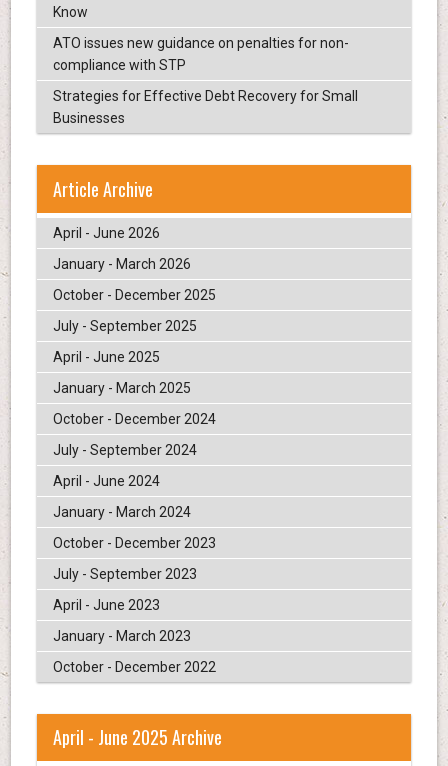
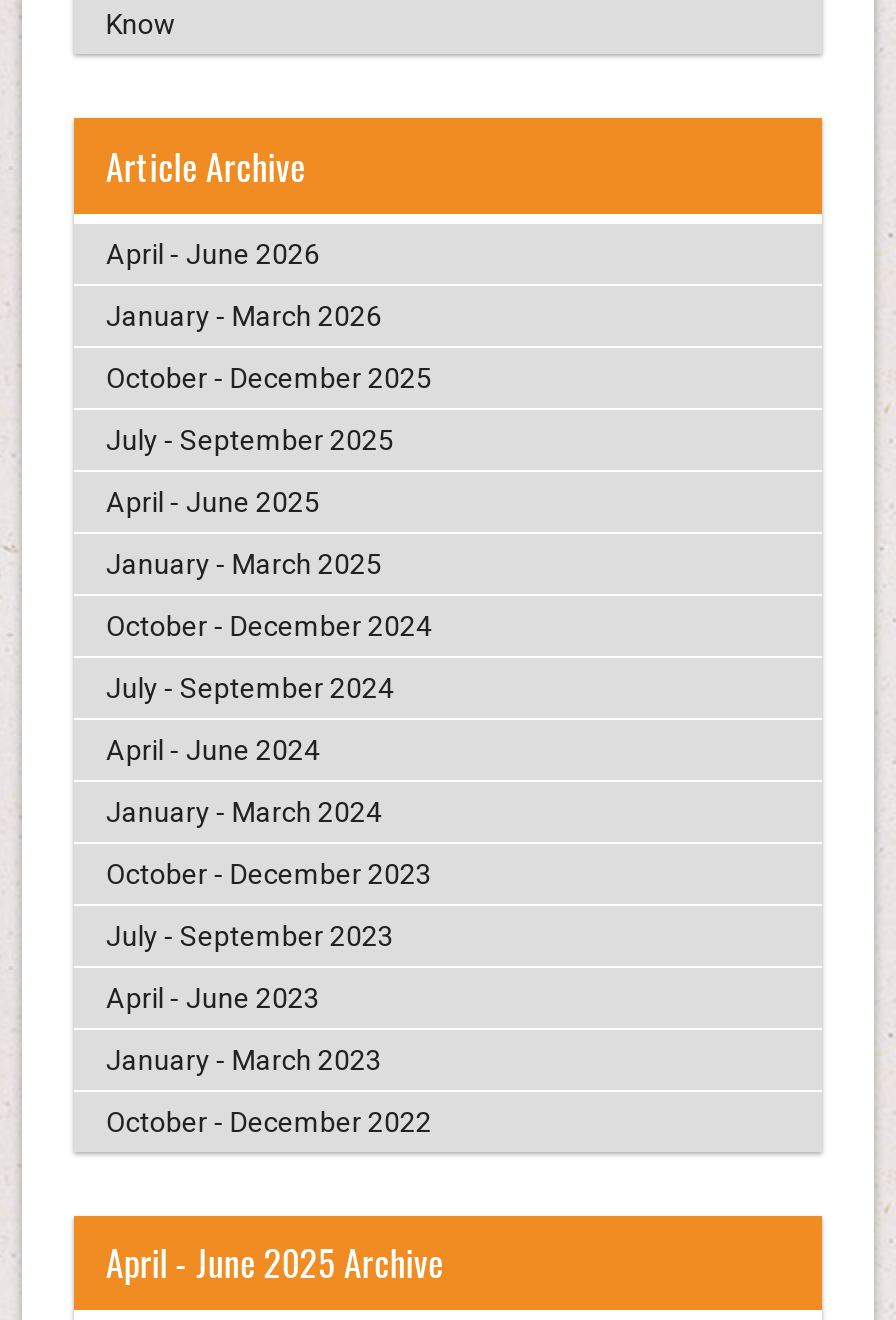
[53,35,358,126] ATO issues new guidance on penalties for non- | compliance with STP | Strategies for Effective Debt Recovery for Small | Businesses -> none

